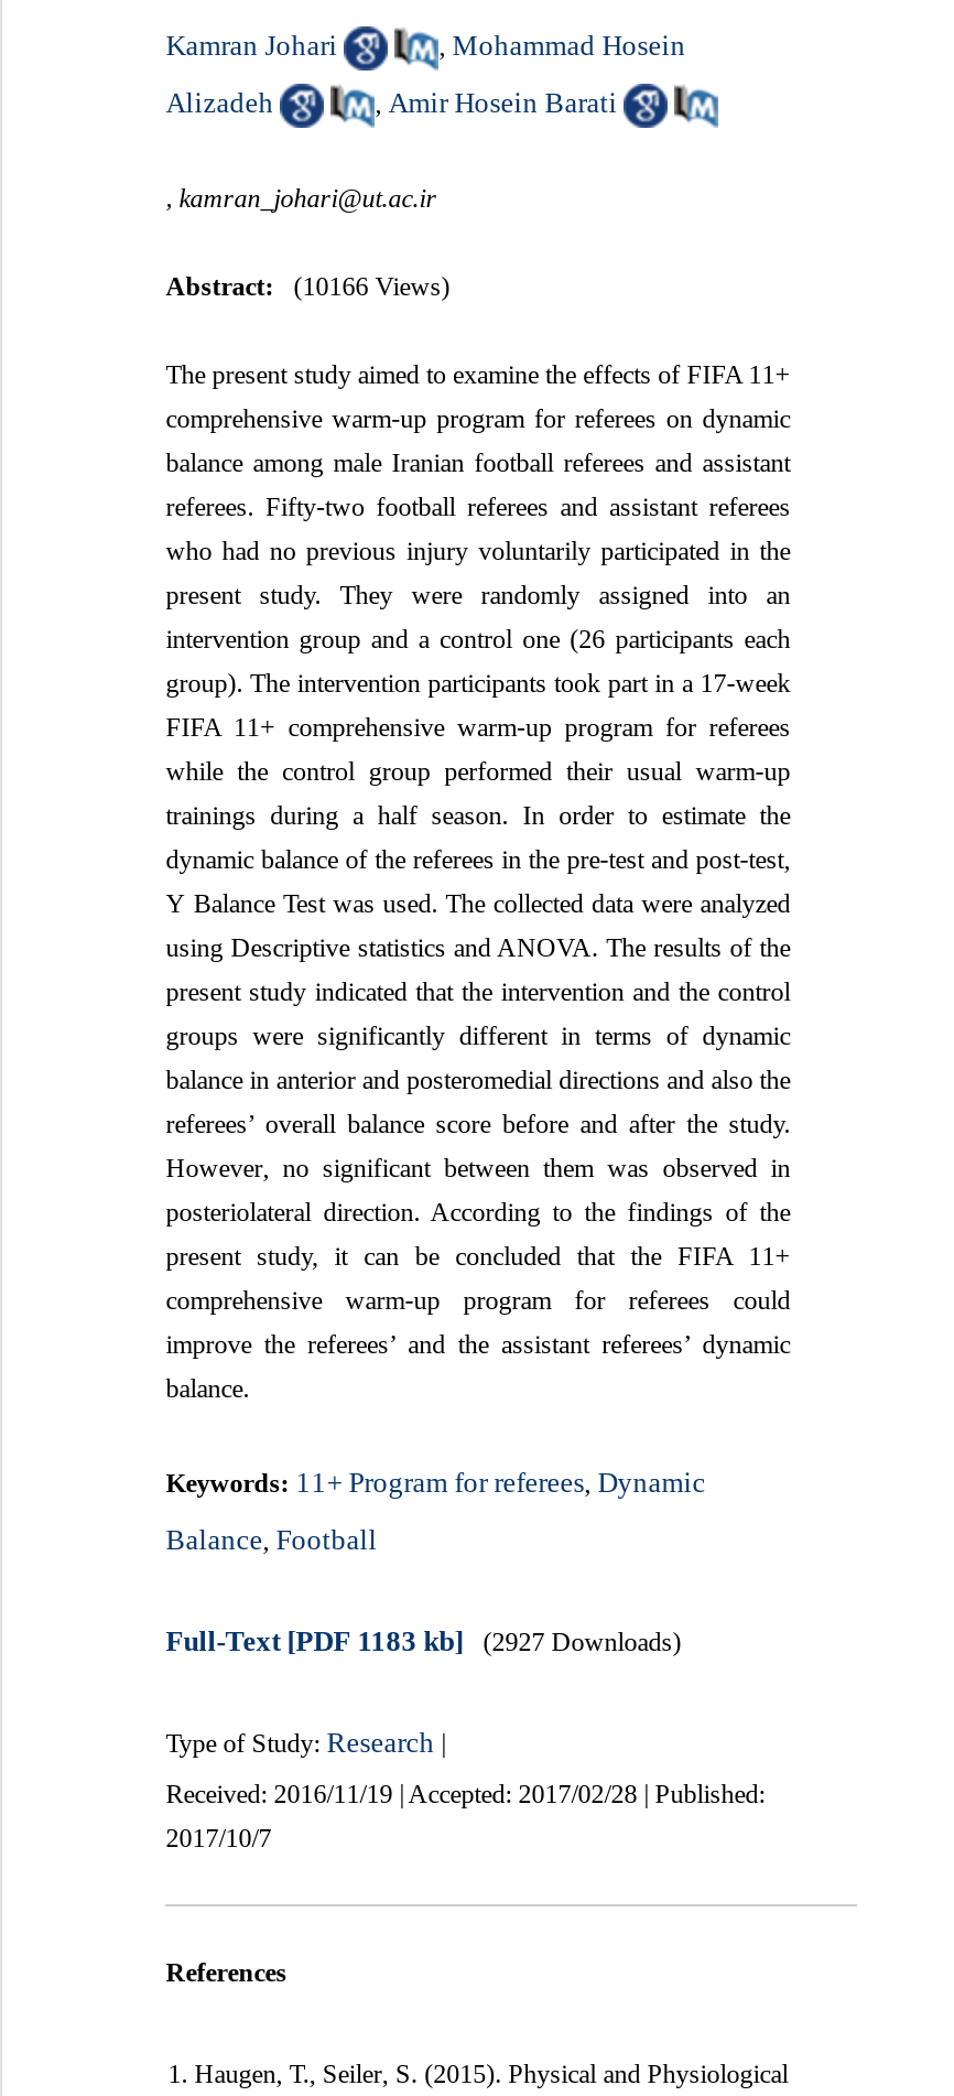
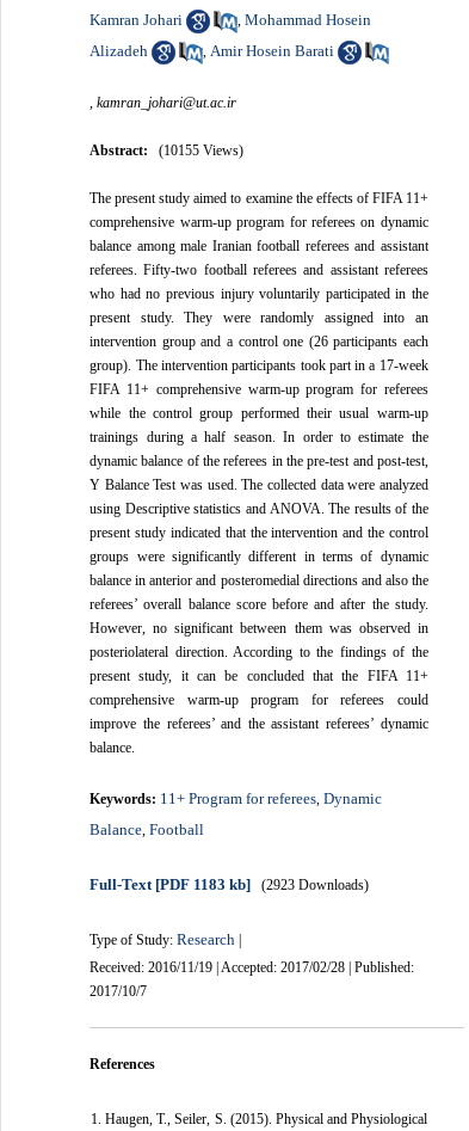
[166,271,450,302] Abstract: (10166 Views) -> [90,142,244,159] Abstract: (10155 Views)
[166,1625,681,1658] Full-Text [PDF 1183 kb] (2927 Downloads) -> [90,876,369,893] Full-Text [PDF 1183 kb] (2923 Downloads)

